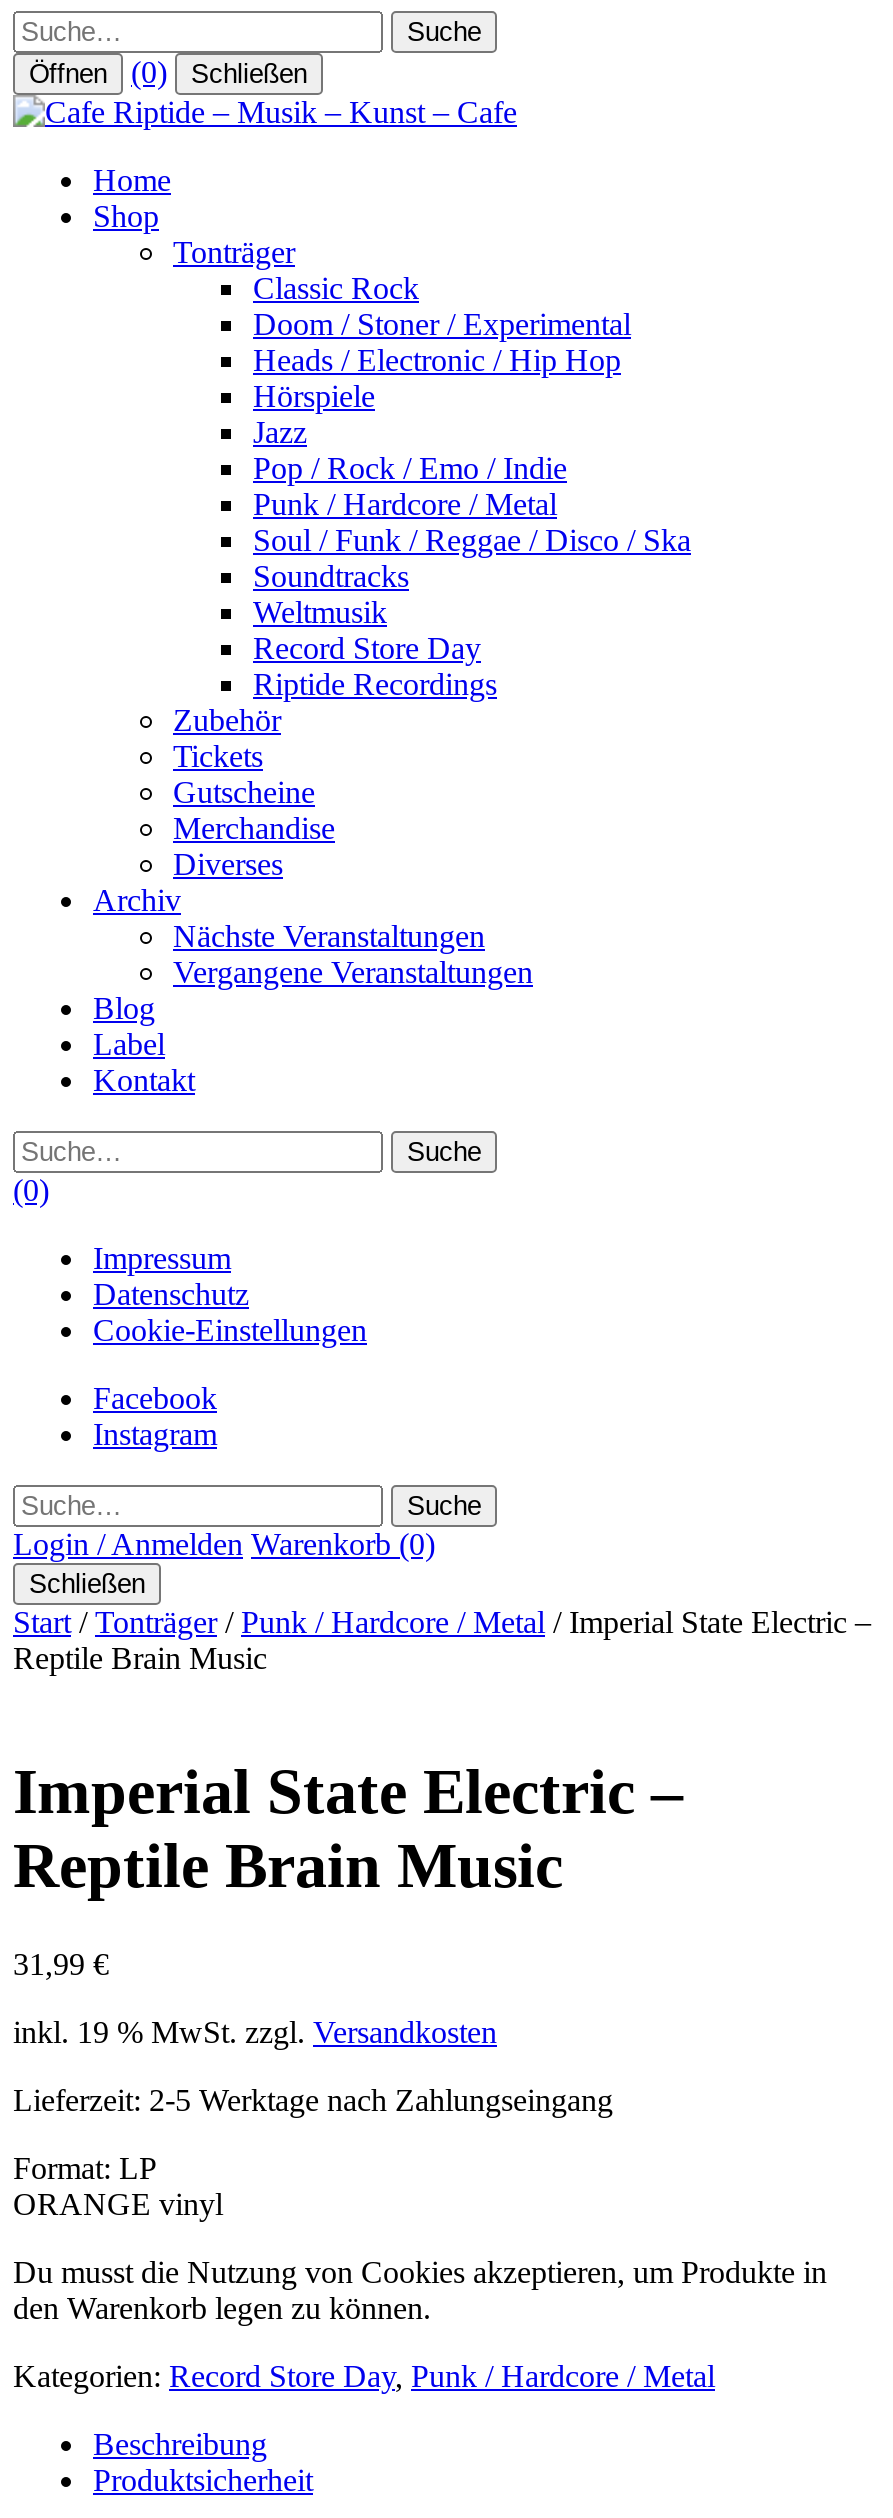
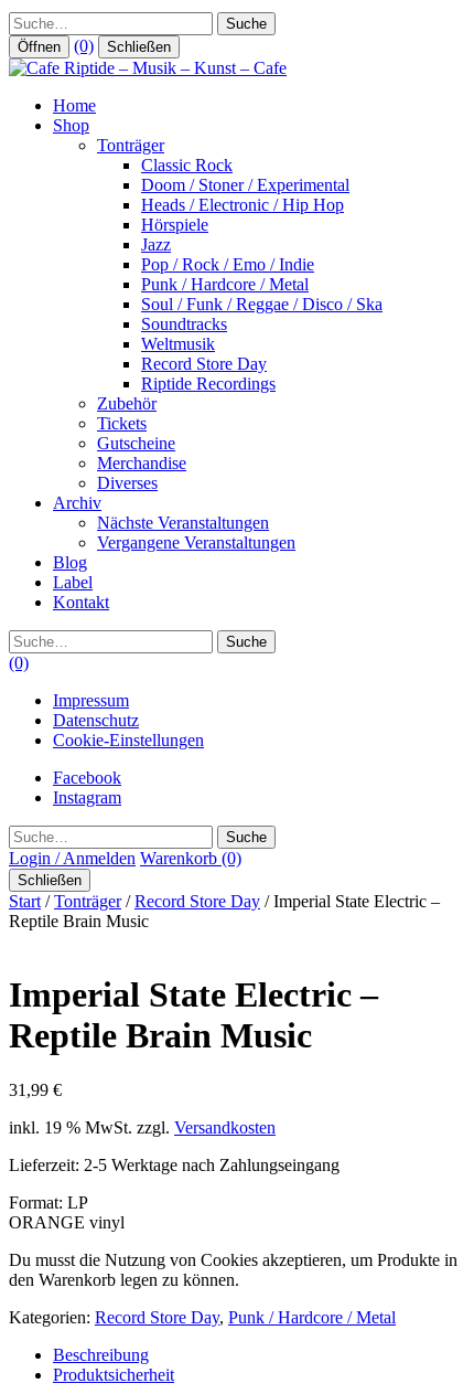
[13,1605,871,1639] Start/Tonträger / Punk / Hardcore / Metal / Imperial State Electric – -> [9,892,440,911] Start/Tonträger / Record Store Day / Imperial State Electric –

